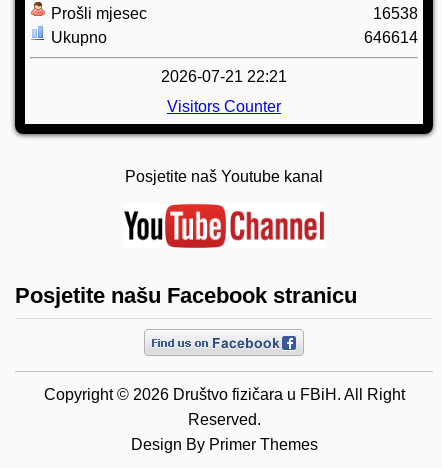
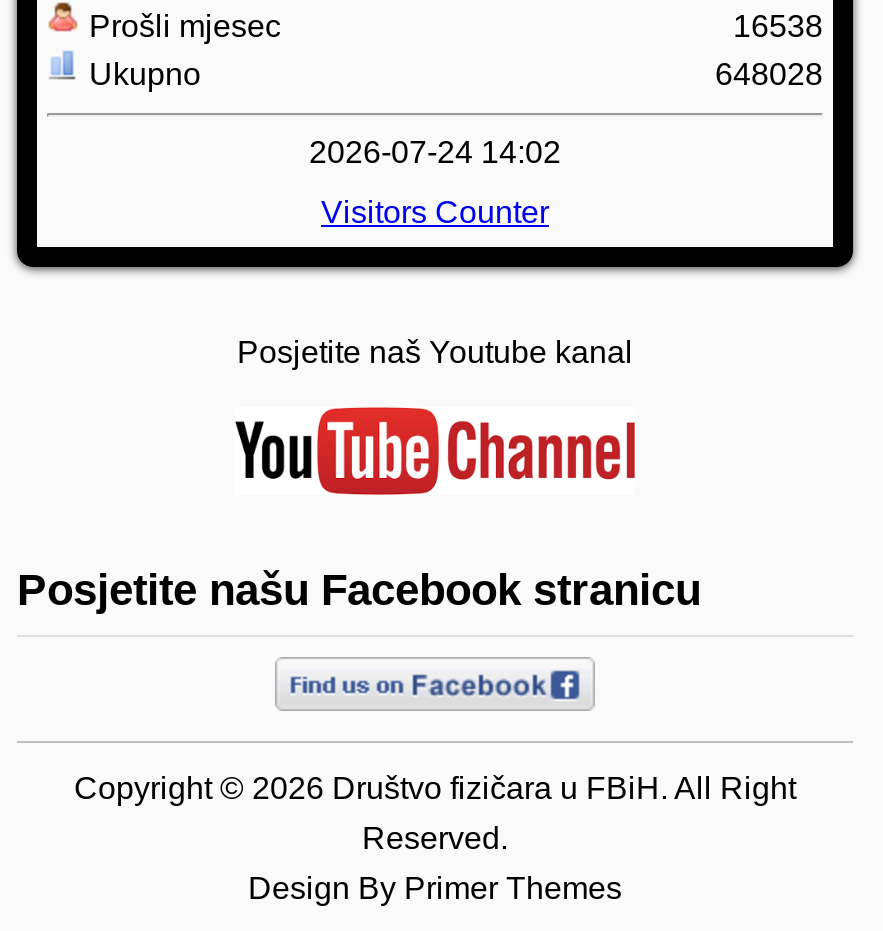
[364,29,418,46] 646614 -> [715,57,823,91] 648028
[161,68,287,85] 2026-07-21 22:21 -> [309,135,561,169] 2026-07-24 14:02

